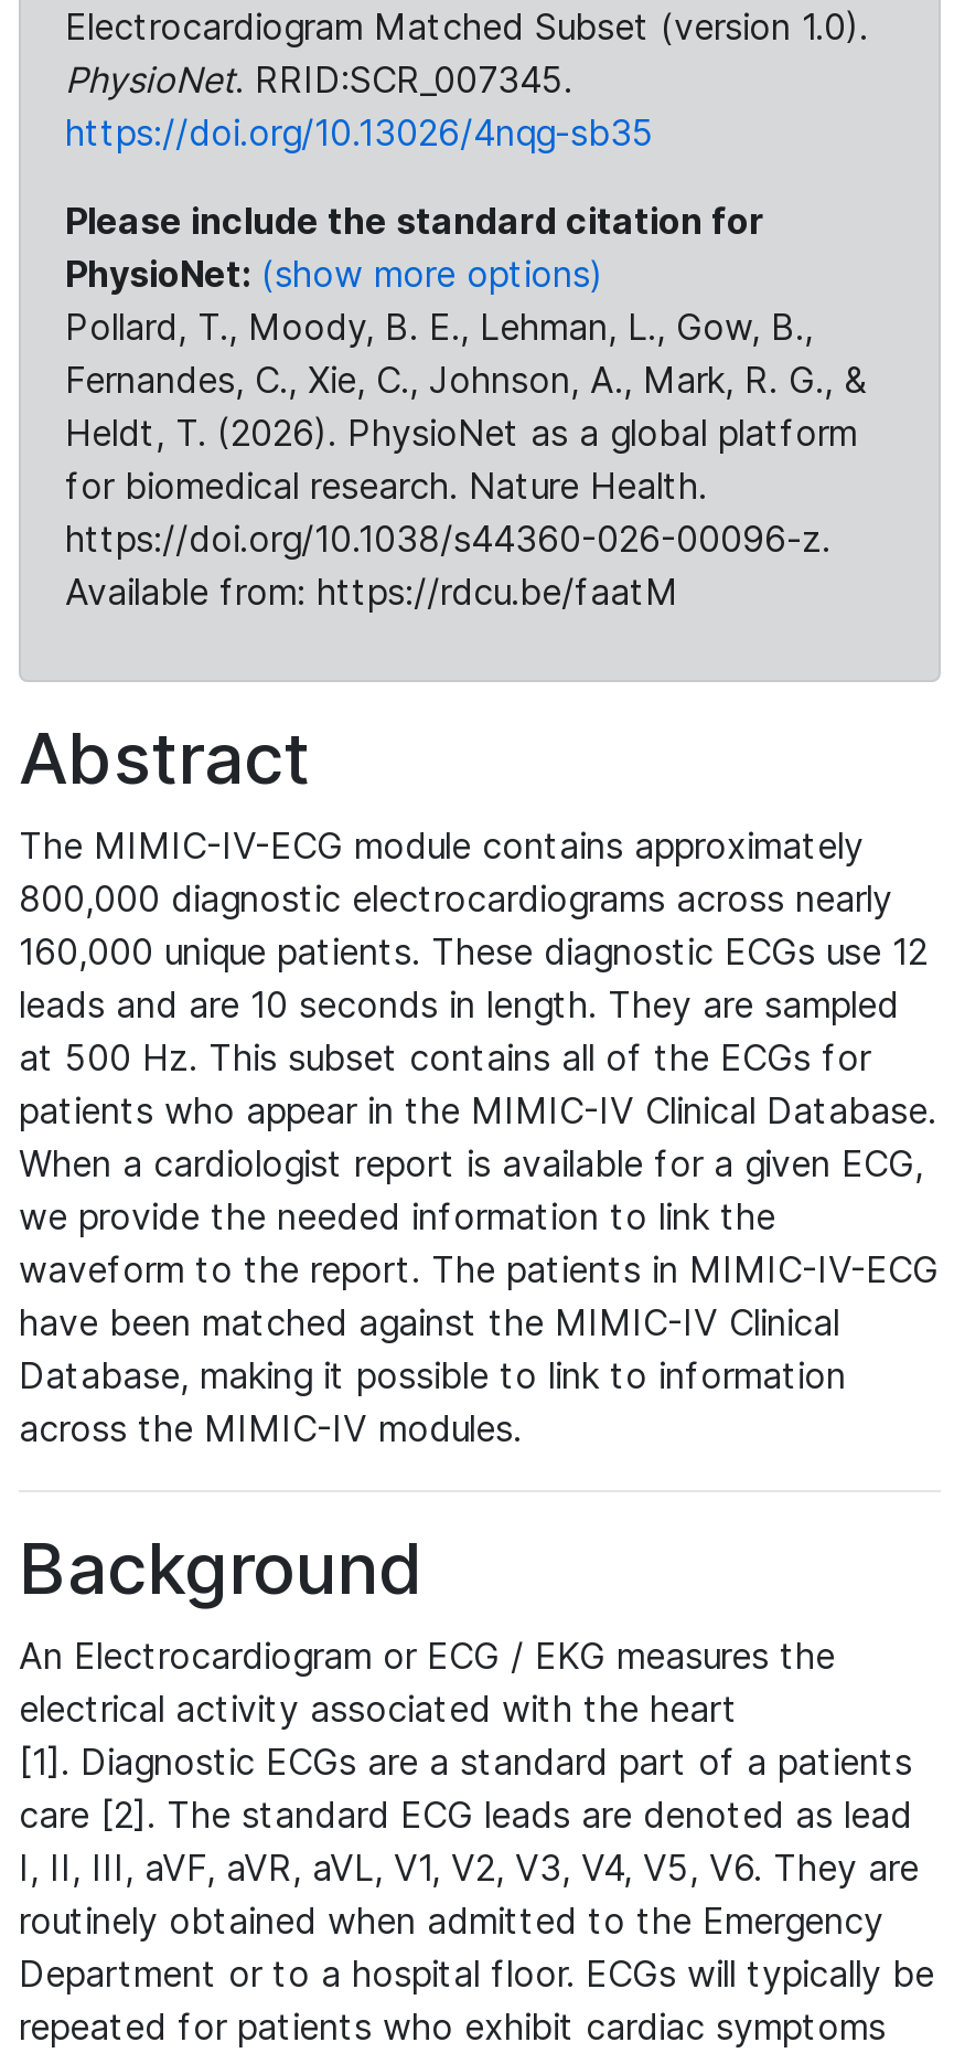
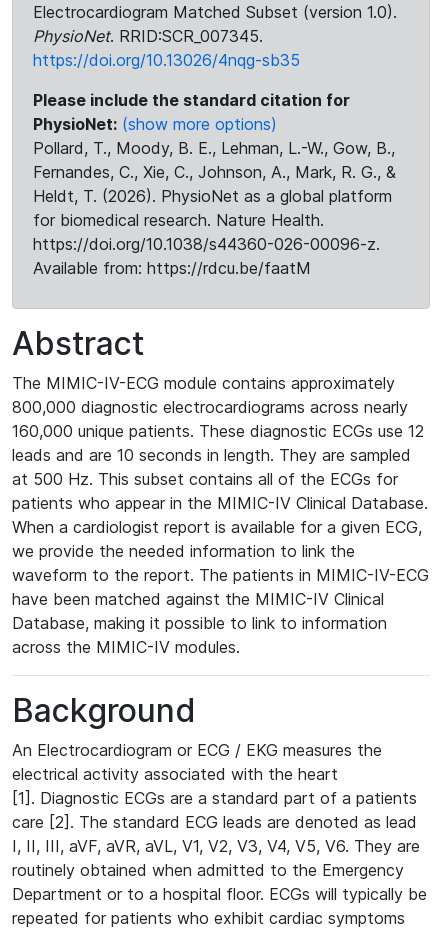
[65,305,813,349] Pollard, T., Moody, B. E., Lehman, L., Gow, B., -> [33,138,395,158] Pollard, T., Moody, B. E., Lehman, L.-W., Gow, B.,

